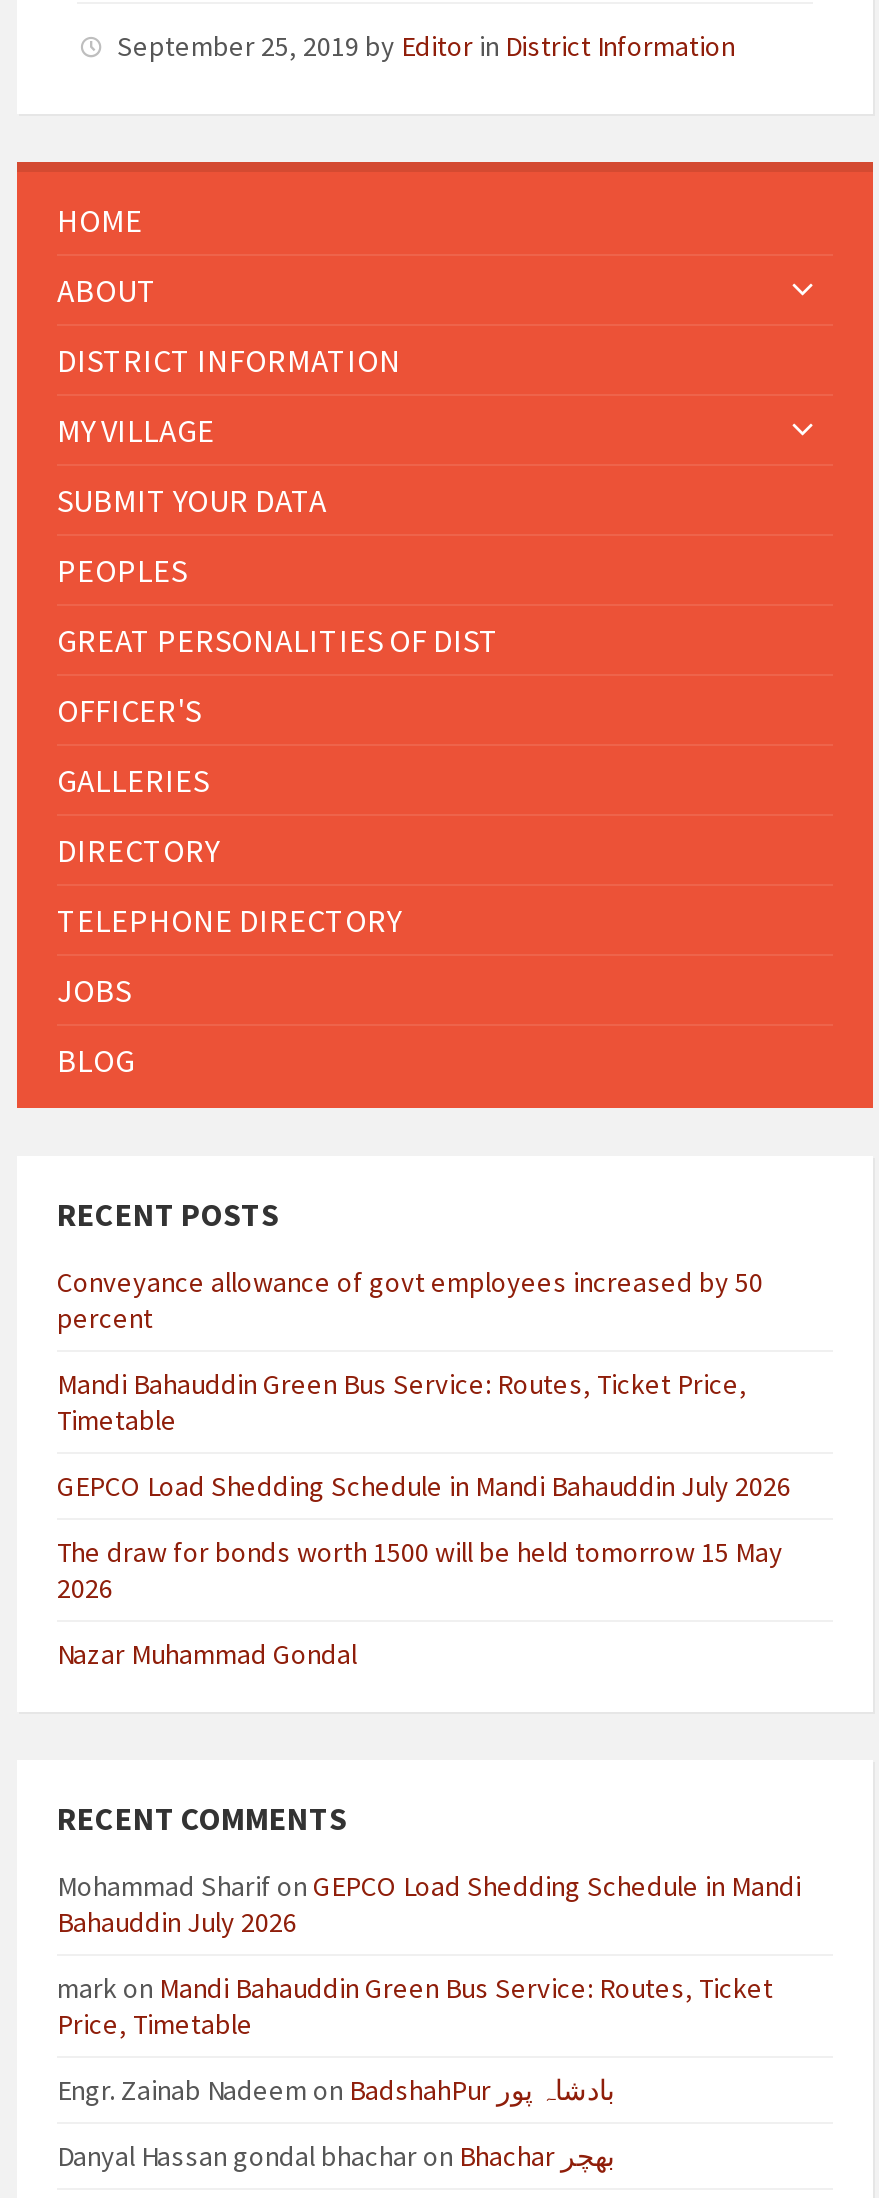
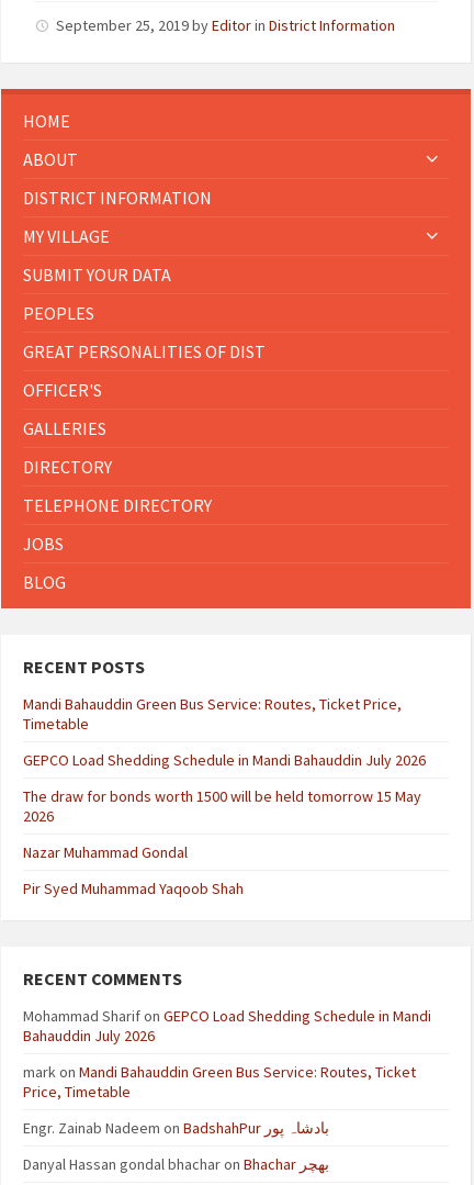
[57,1265,763,1337] Conveyance allowance of govt employees increased by 50 | percent -> none
moved [57,1367,791,1673] -> [23,694,426,862]: Mandi Bahauddin Green Bus Service: Routes, Ticket Price, | Timetable | GEPCO Load Shedding Schedule in Mandi Bahauddin July 2026 | The draw for bonds worth 1500 will be held tomorrow 15 May | 2026 | Nazar Muhammad Gondal
none -> [23,879,244,899] Pir Syed Muhammad Yaqoob Shah

